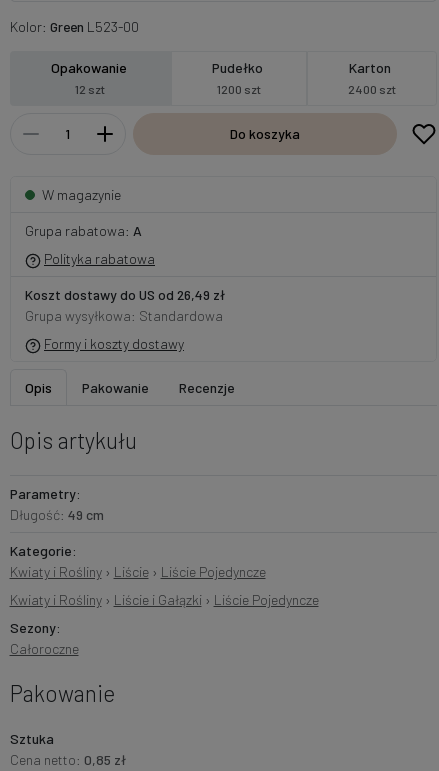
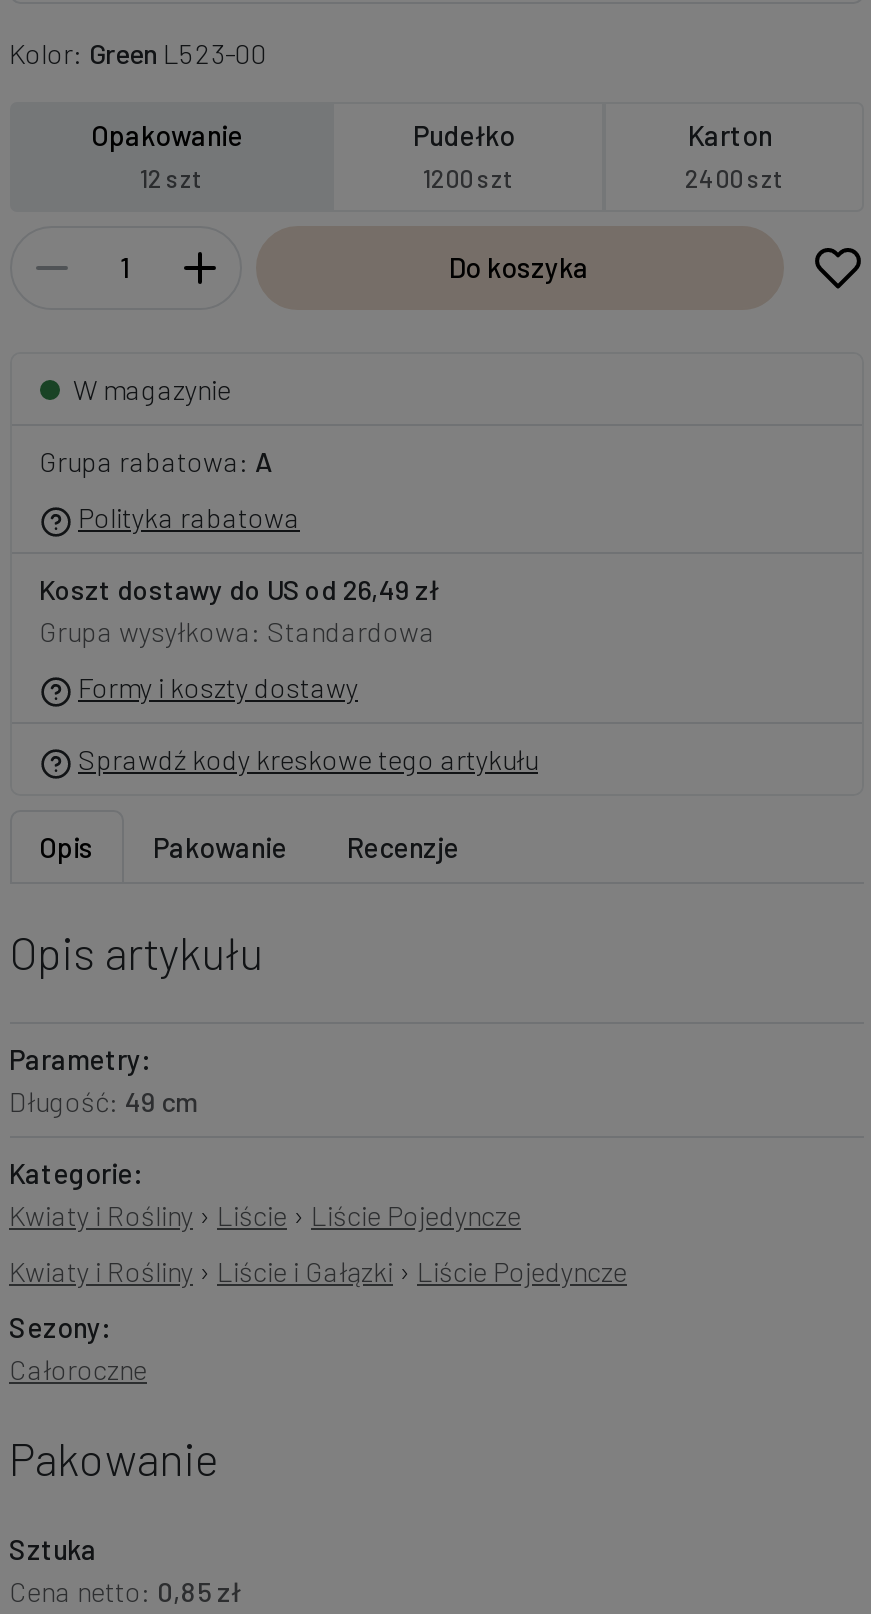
none -> [78,743,538,777] Sprawdź kody kreskowe tego artykułu

